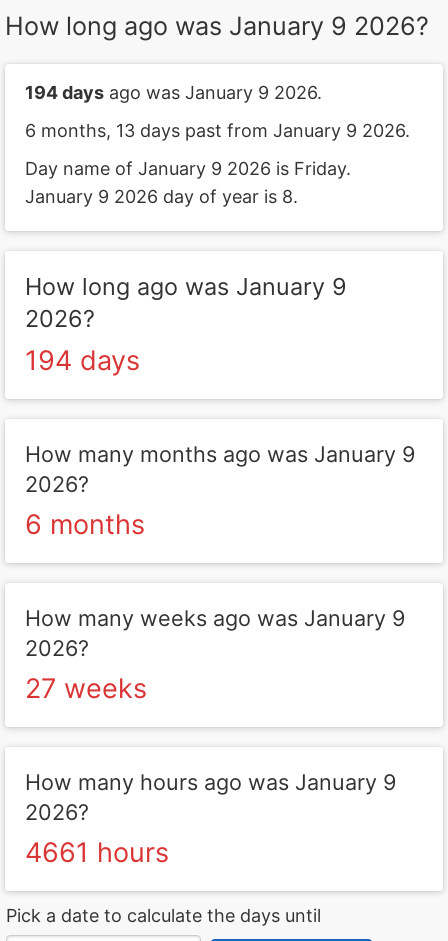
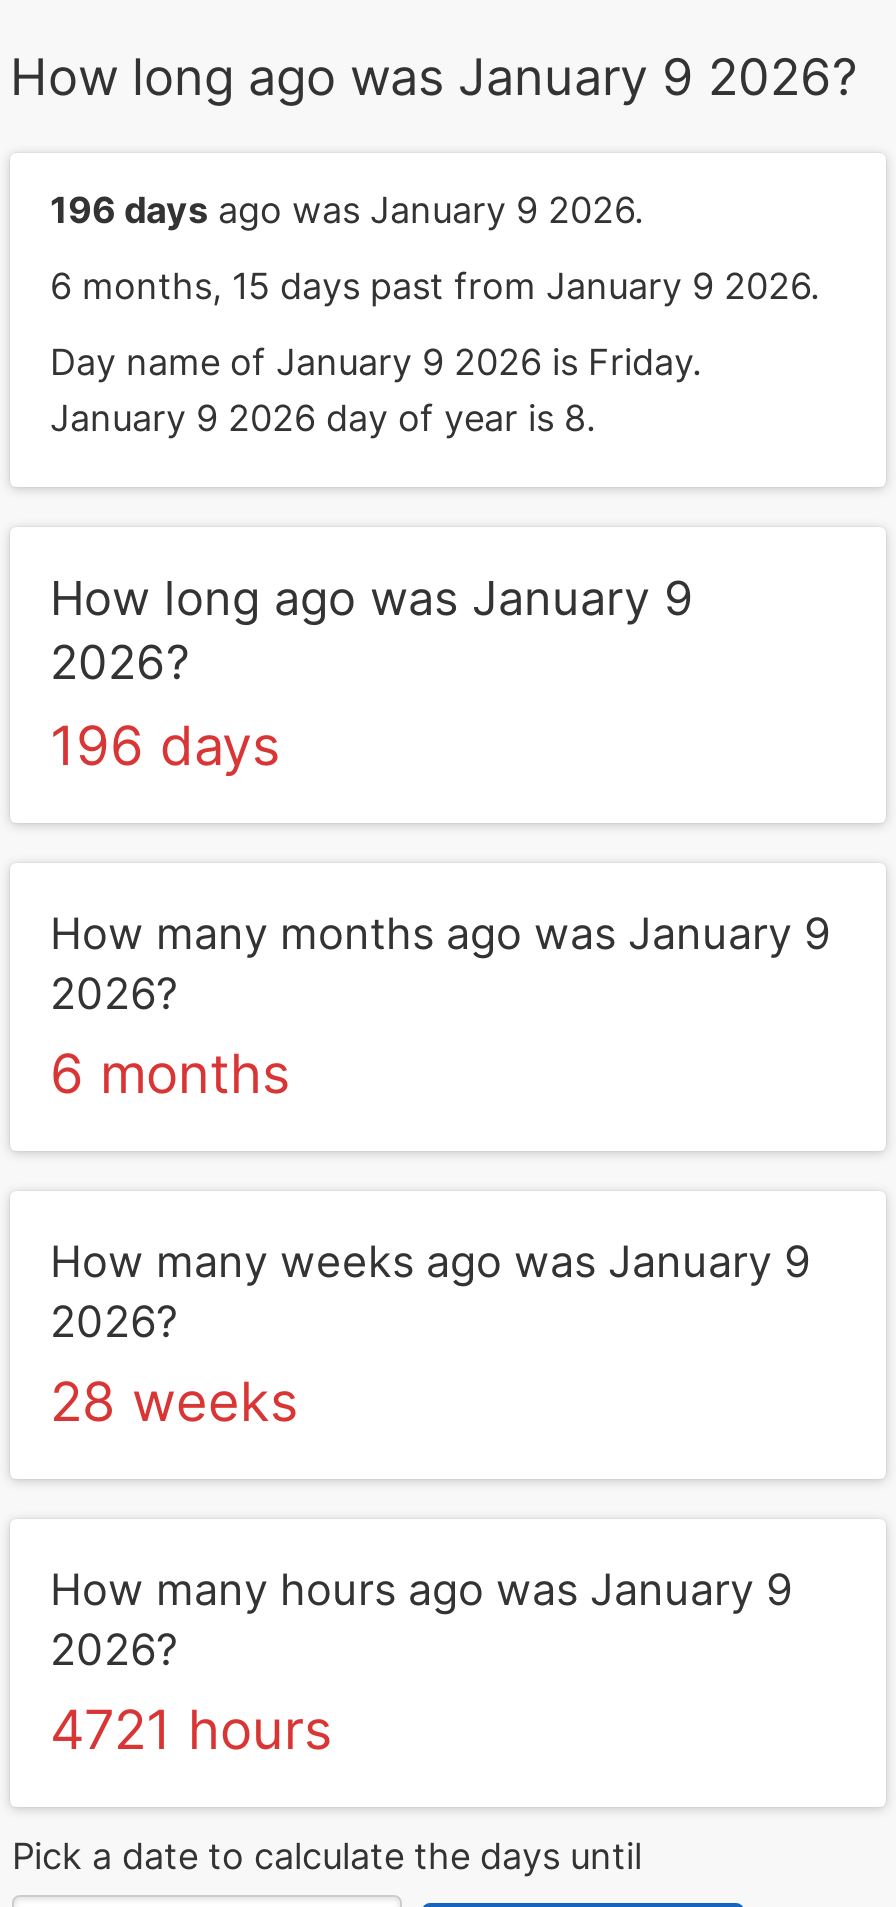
[25,82,322,103] 194 days ago was January 9 2026. -> [50,189,644,231] 196 days ago was January 9 2026.
[25,120,410,141] 6 months, 13 days past from January 9 2026. -> [50,265,820,307] 6 months, 15 days past from January 9 2026.
[25,344,140,377] 194 days -> [50,713,280,779] 196 days
[25,672,147,705] 27 weeks -> [50,1369,298,1435] 28 weeks
[25,836,169,869] 4661 hours -> [50,1697,332,1763] 4721 hours

